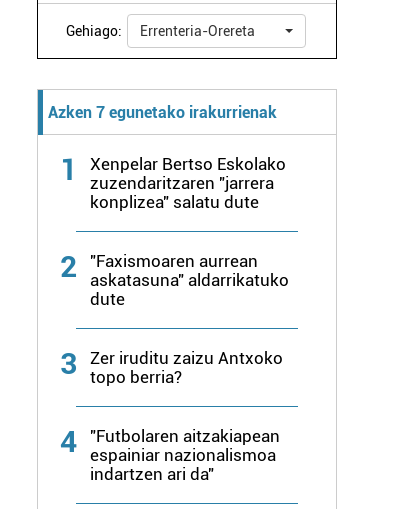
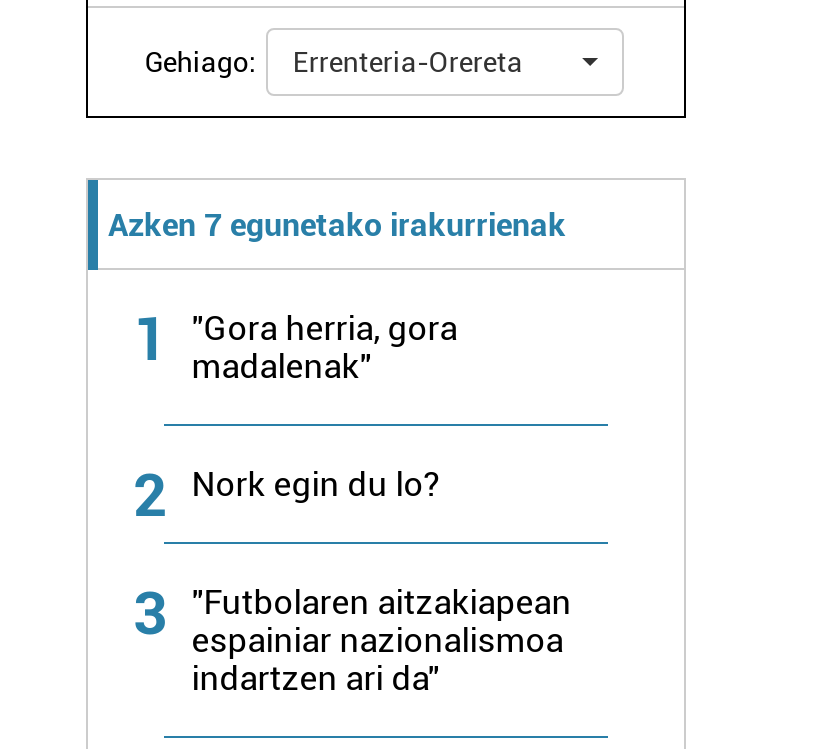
[90,154,286,212] Xenpelar Bertso Eskolako | zuzendaritzaren "jarrera | konplizea" salatu dute -> [191,308,457,386] "Gora herria, gora | madalenak"
[90,251,289,309] "Faxismoaren aurrean | askatasuna" aldarrikatuko | dute -> [191,464,439,504] Nork egin du lo?
[60,348,283,459] Zer iruditu zaizu Antxoko | topo berria? | 4 -> none

